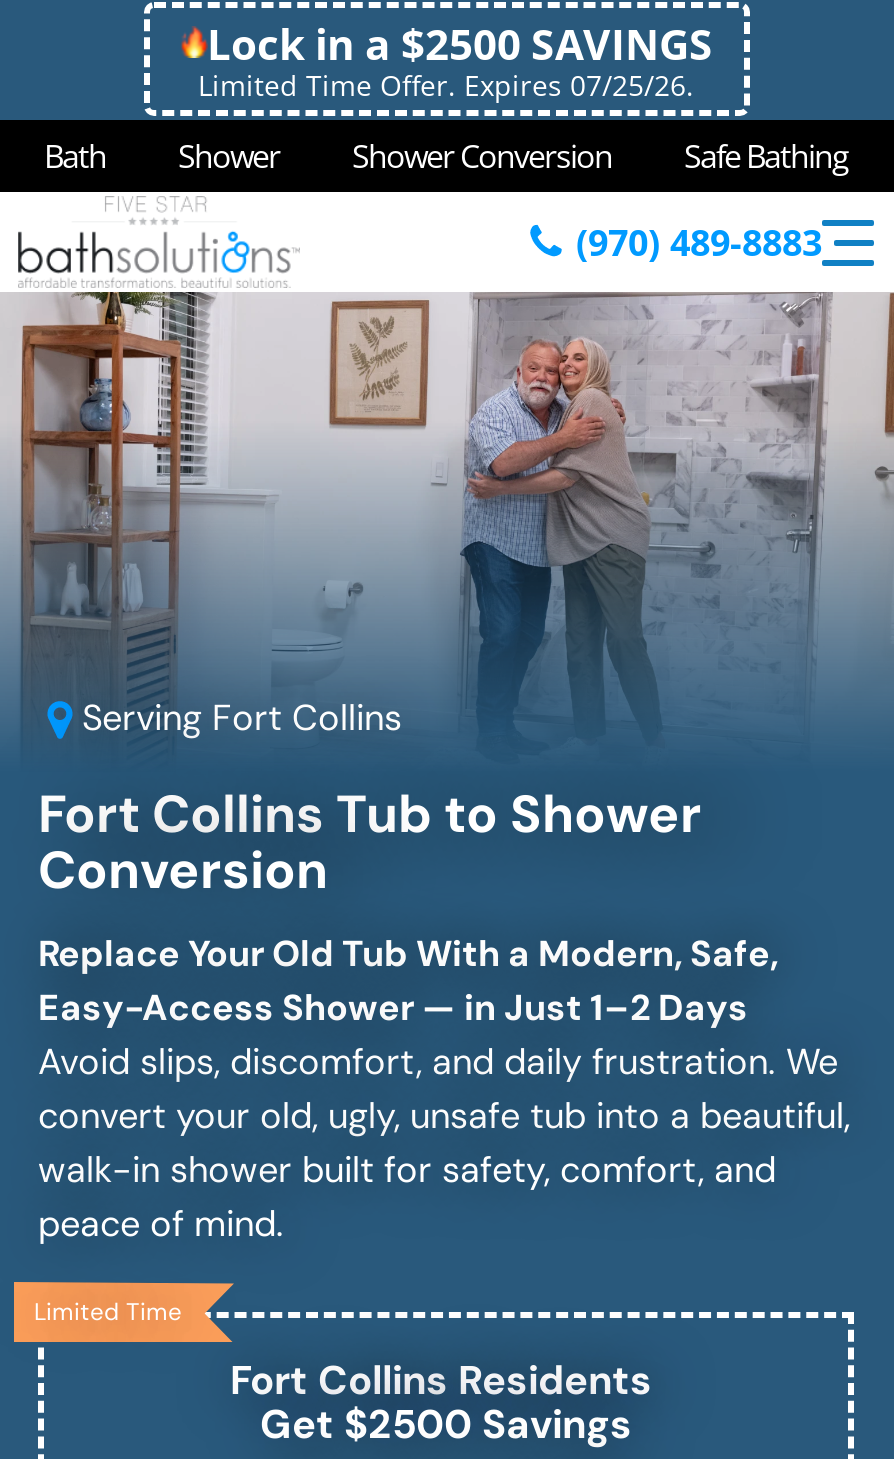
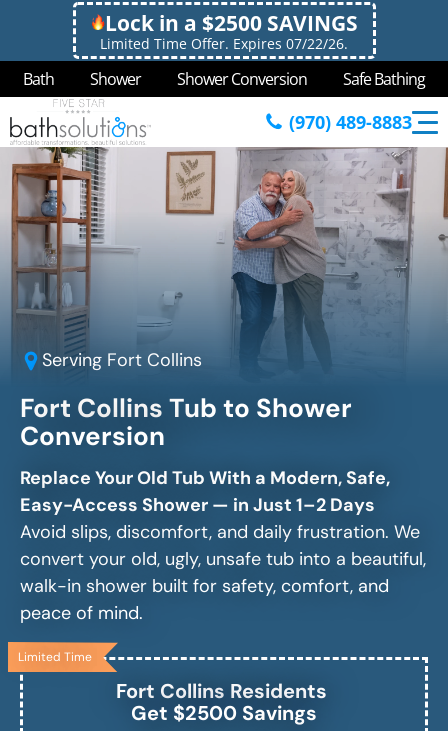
[198,66,694,104] Limited Time Offer. Expires 07/25/26. -> [100,34,348,53] Limited Time Offer. Expires 07/22/26.

